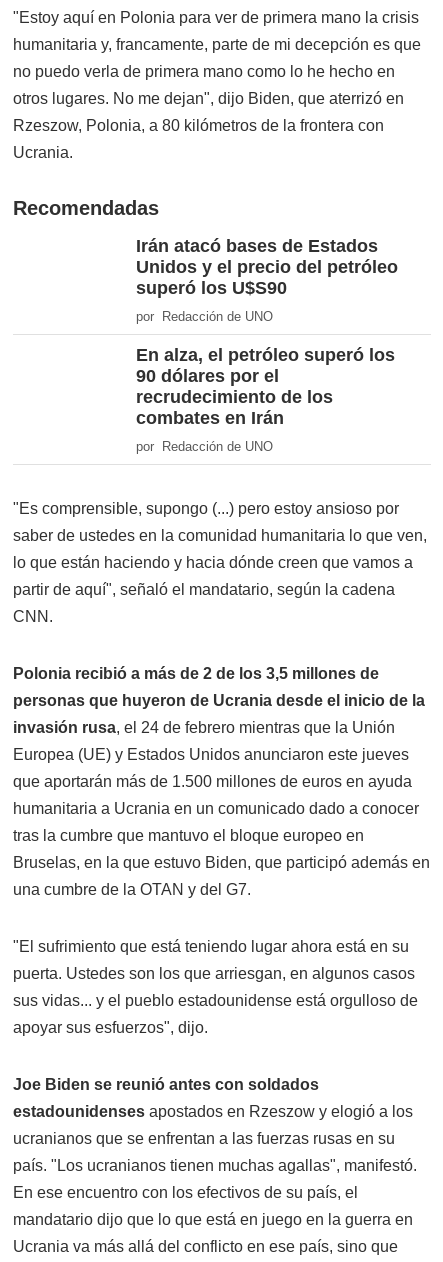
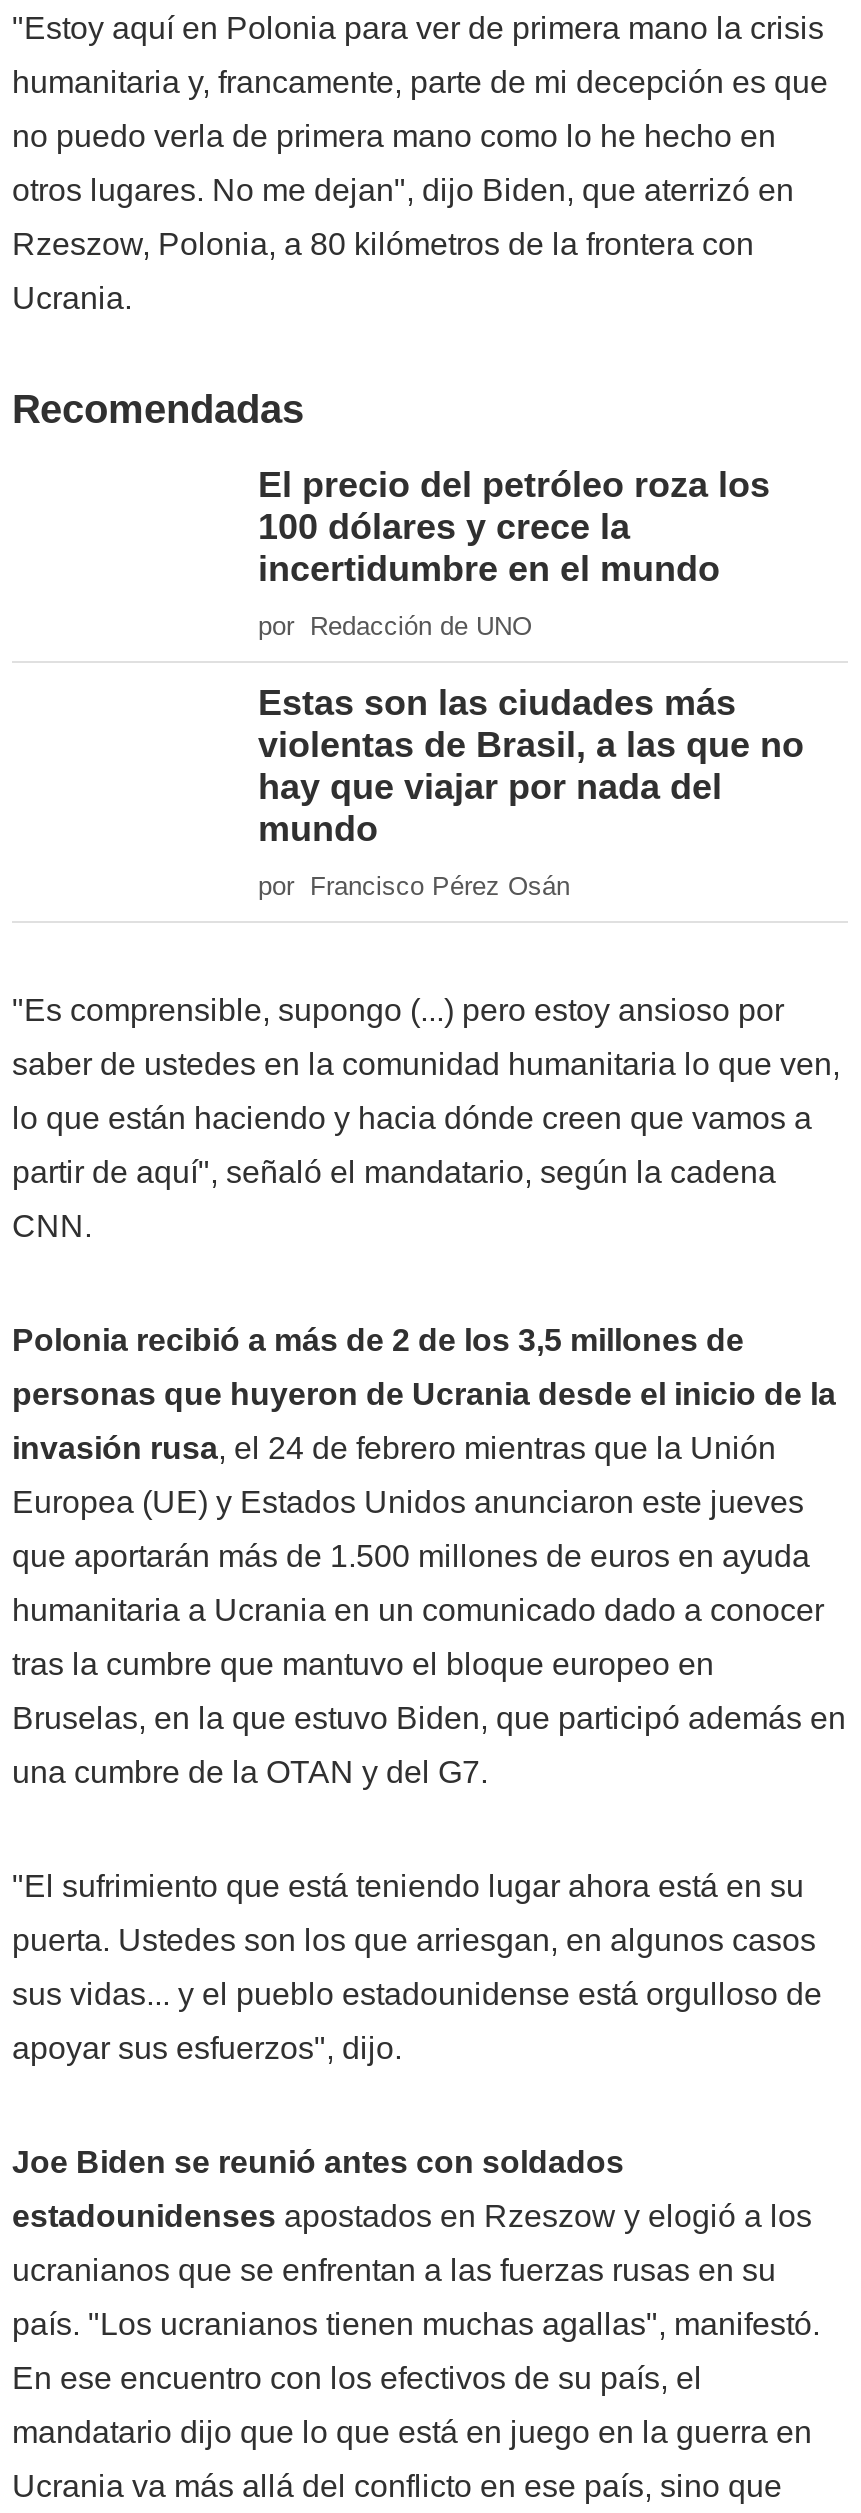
[136,236,398,298] Irán atacó bases de Estados | Unidos y el precio del petróleo | superó los U$S90 -> [258,466,770,590] El precio del petróleo roza los | 100 dólares y crece la | incertidumbre en el mundo
[136,345,395,428] En alza, el petróleo superó los | 90 dólares por el | recrudecimiento de los | combates en Irán -> [258,684,804,850] Estas son las ciudades más | violentas de Brasil, a las que no | hay que viajar por nada del | mundo
[136,439,273,454] por Redacción de UNO -> [258,872,570,902] por Francisco Pérez Osán

